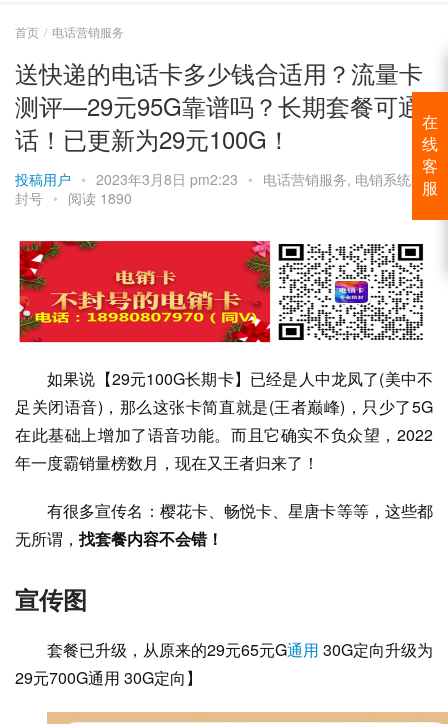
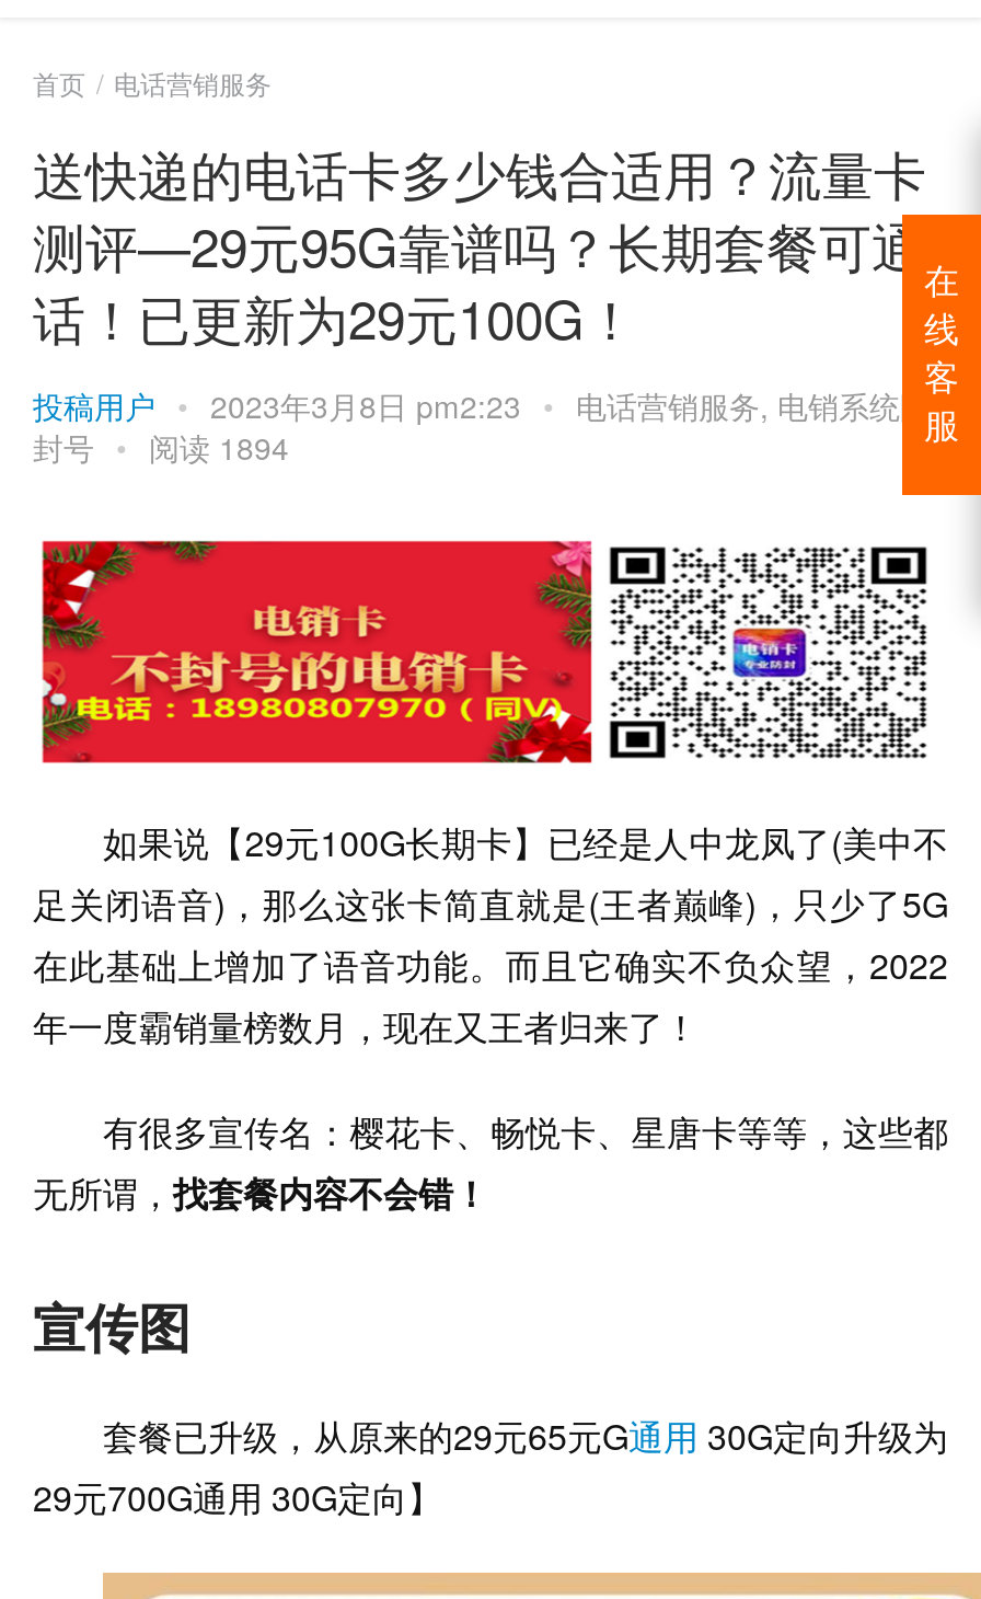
[15,188,132,208] 封号 • 阅读 1890 -> [33,425,289,469] 封号 • 阅读 1894

